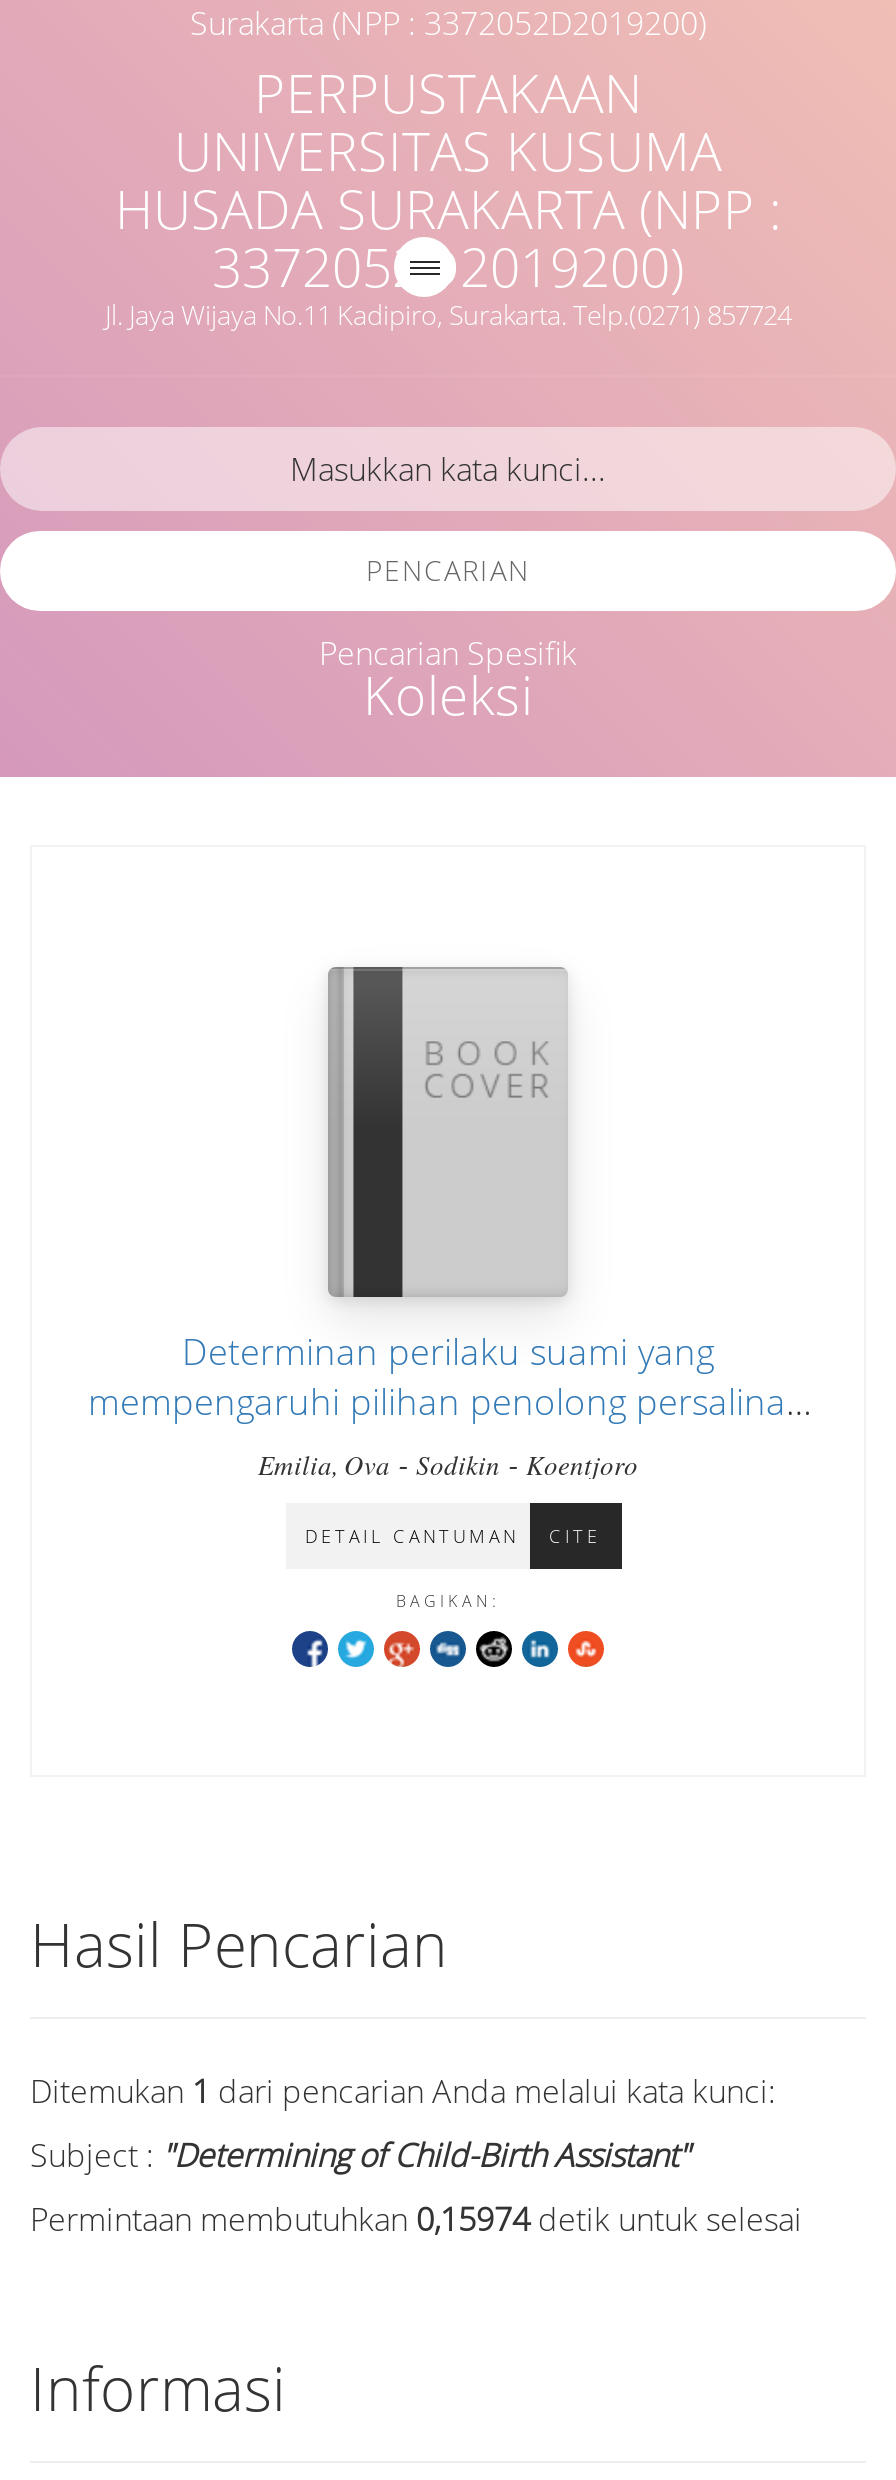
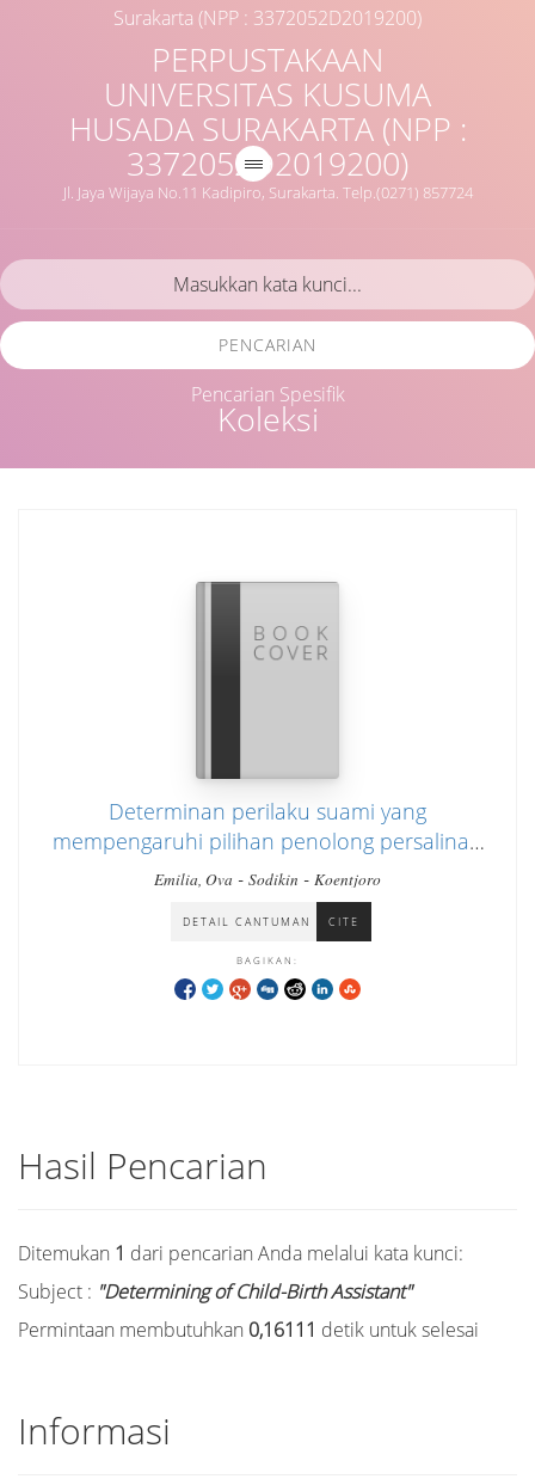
[30,2197,802,2241] Permintaan membutuhkan 0,15974 detik untuk selesai -> [18,1317,479,1343] Permintaan membutuhkan 0,16111 detik untuk selesai

